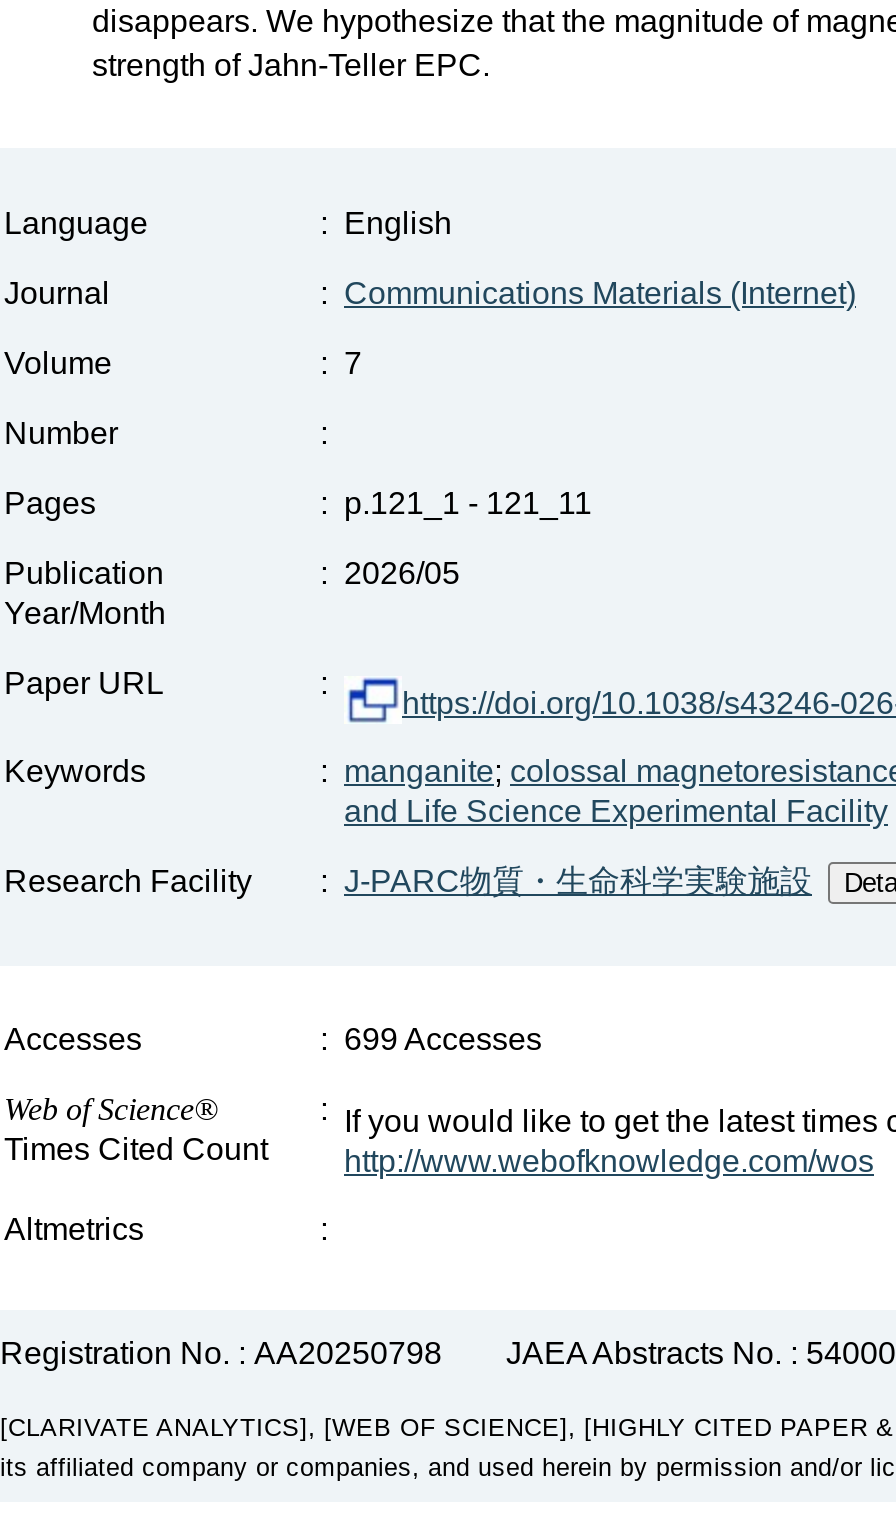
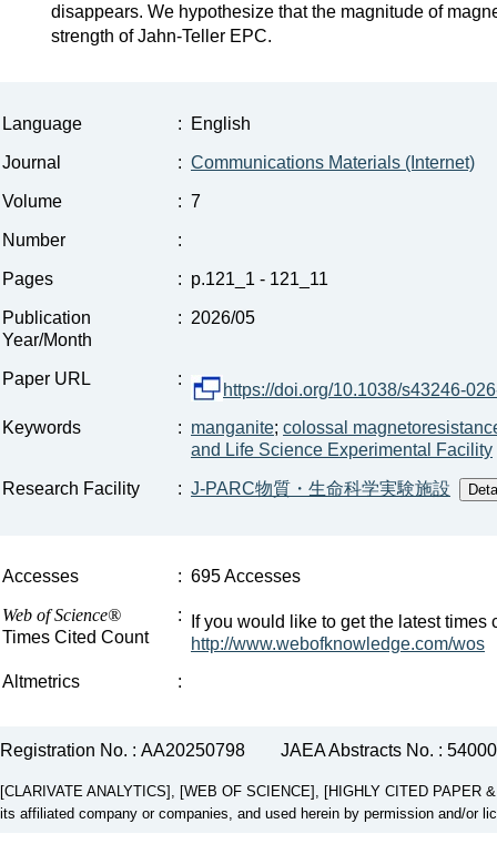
[320,1023,542,1057] : 699 Accesses -> [177,567,301,586] : 695 Accesses

